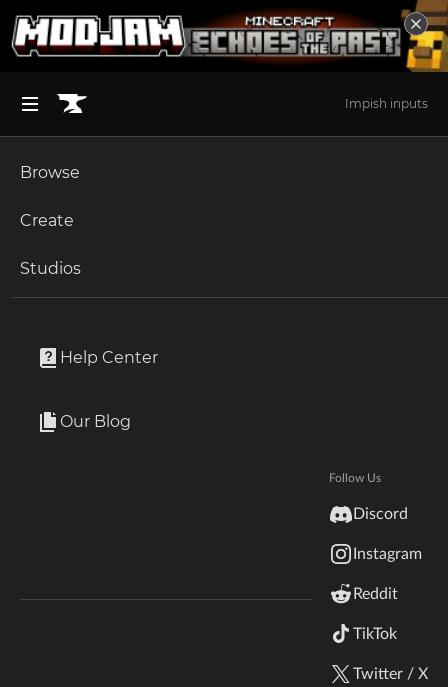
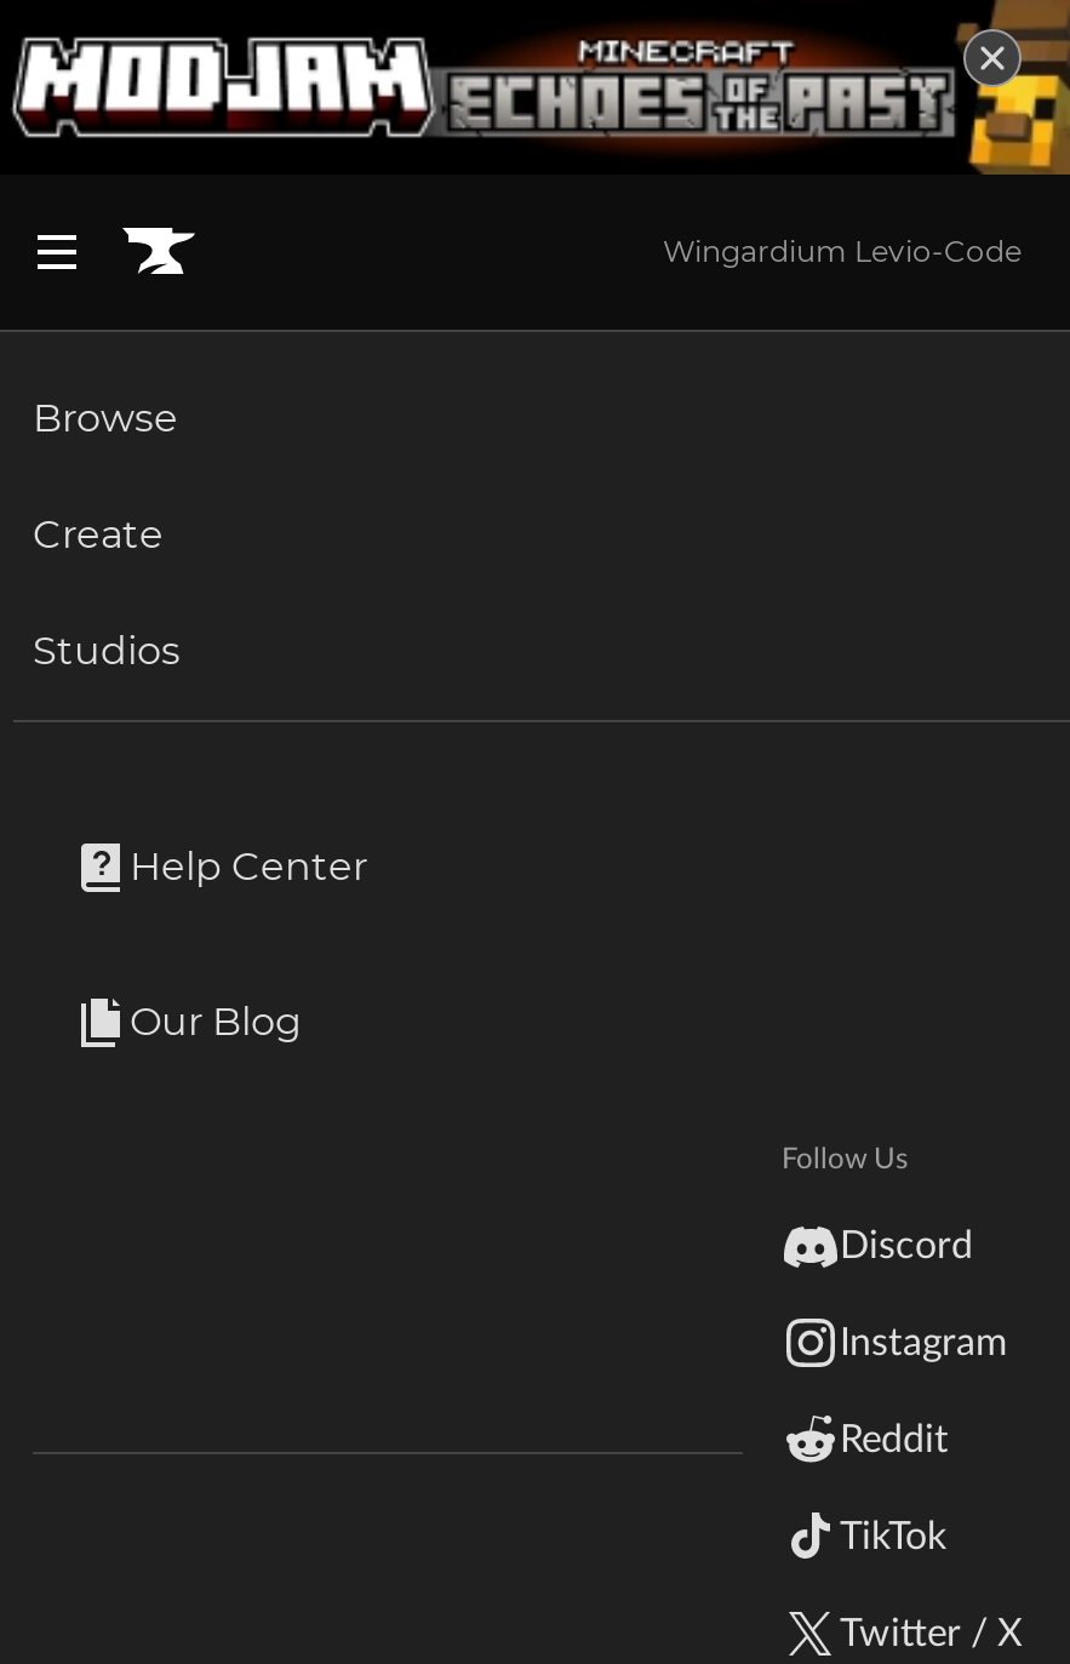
[345,96,428,111] Impish inputs -> [663,232,1022,268] Wingardium Levio-Code

